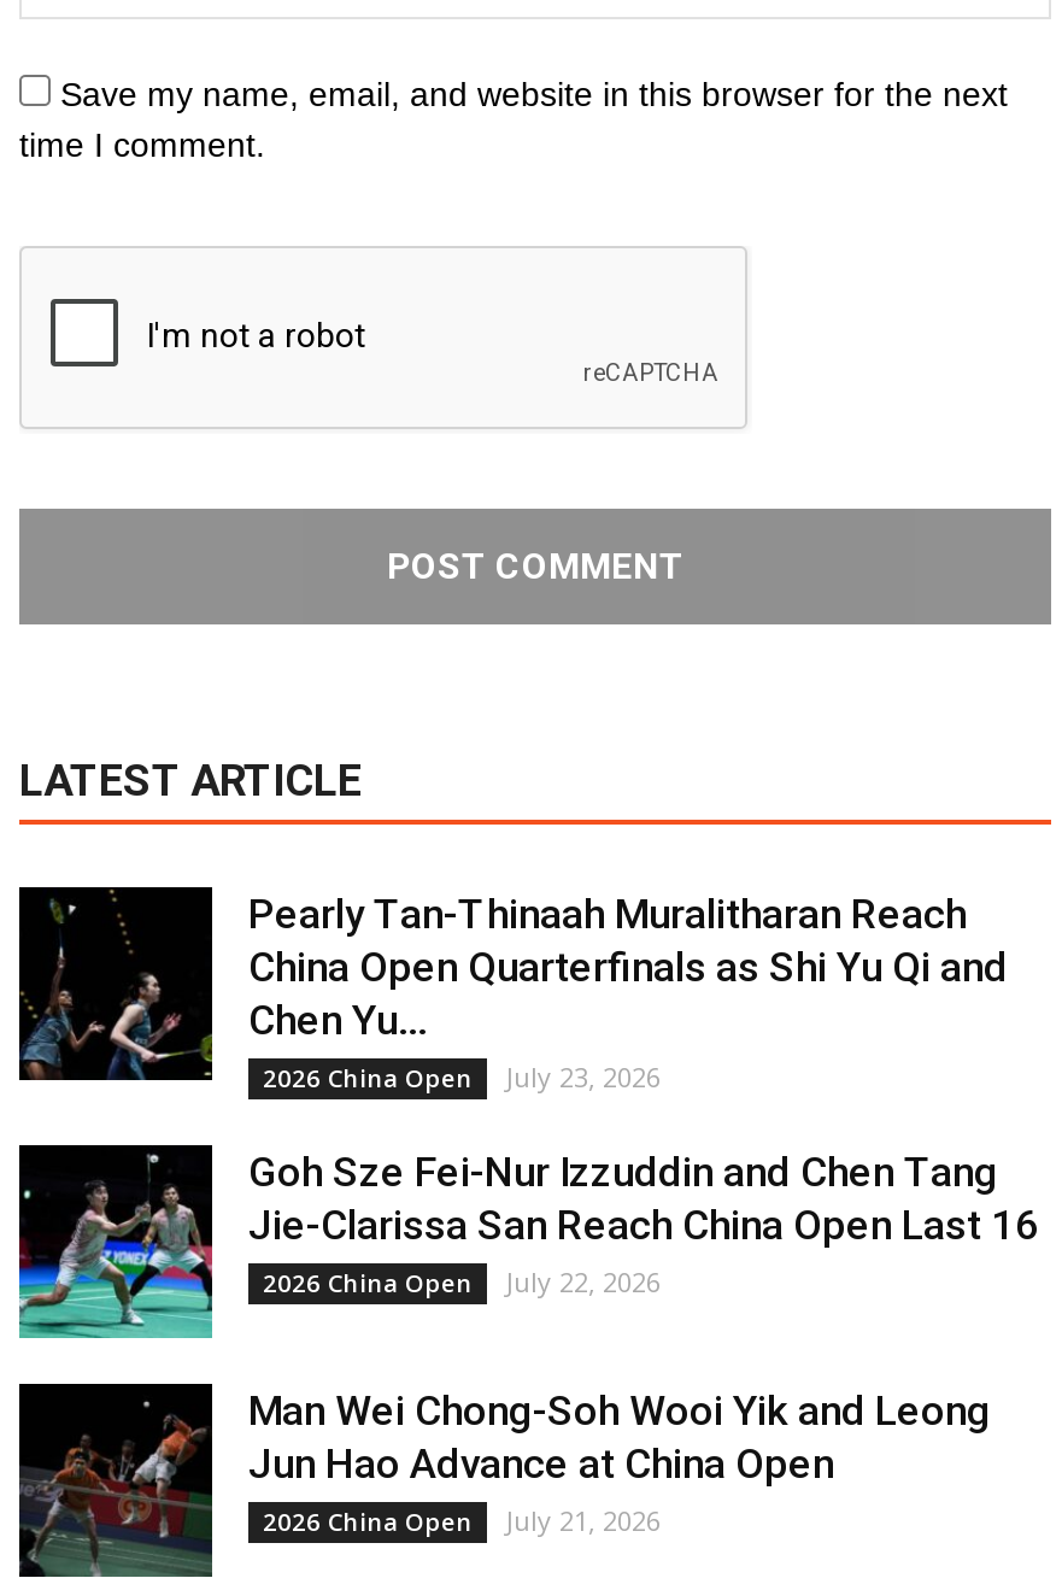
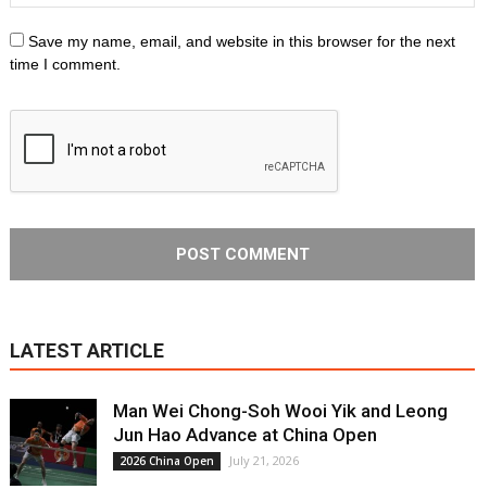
[19,890,1039,1300] [image] | Pearly Tan-Thinaah Muralitharan Reach | China Open Quarterfinals as Shi Yu Qi and | Chen Yu... | 2026 China Open | July 23, 2026 | Goh Sze Fei-Nur Izzuddin and Chen Tang | Jie-Clarissa San Reach China Open Last 16 | 2026 China Open | July 22, 2026 -> none
[17,1143,215,1340] [image] -> none

